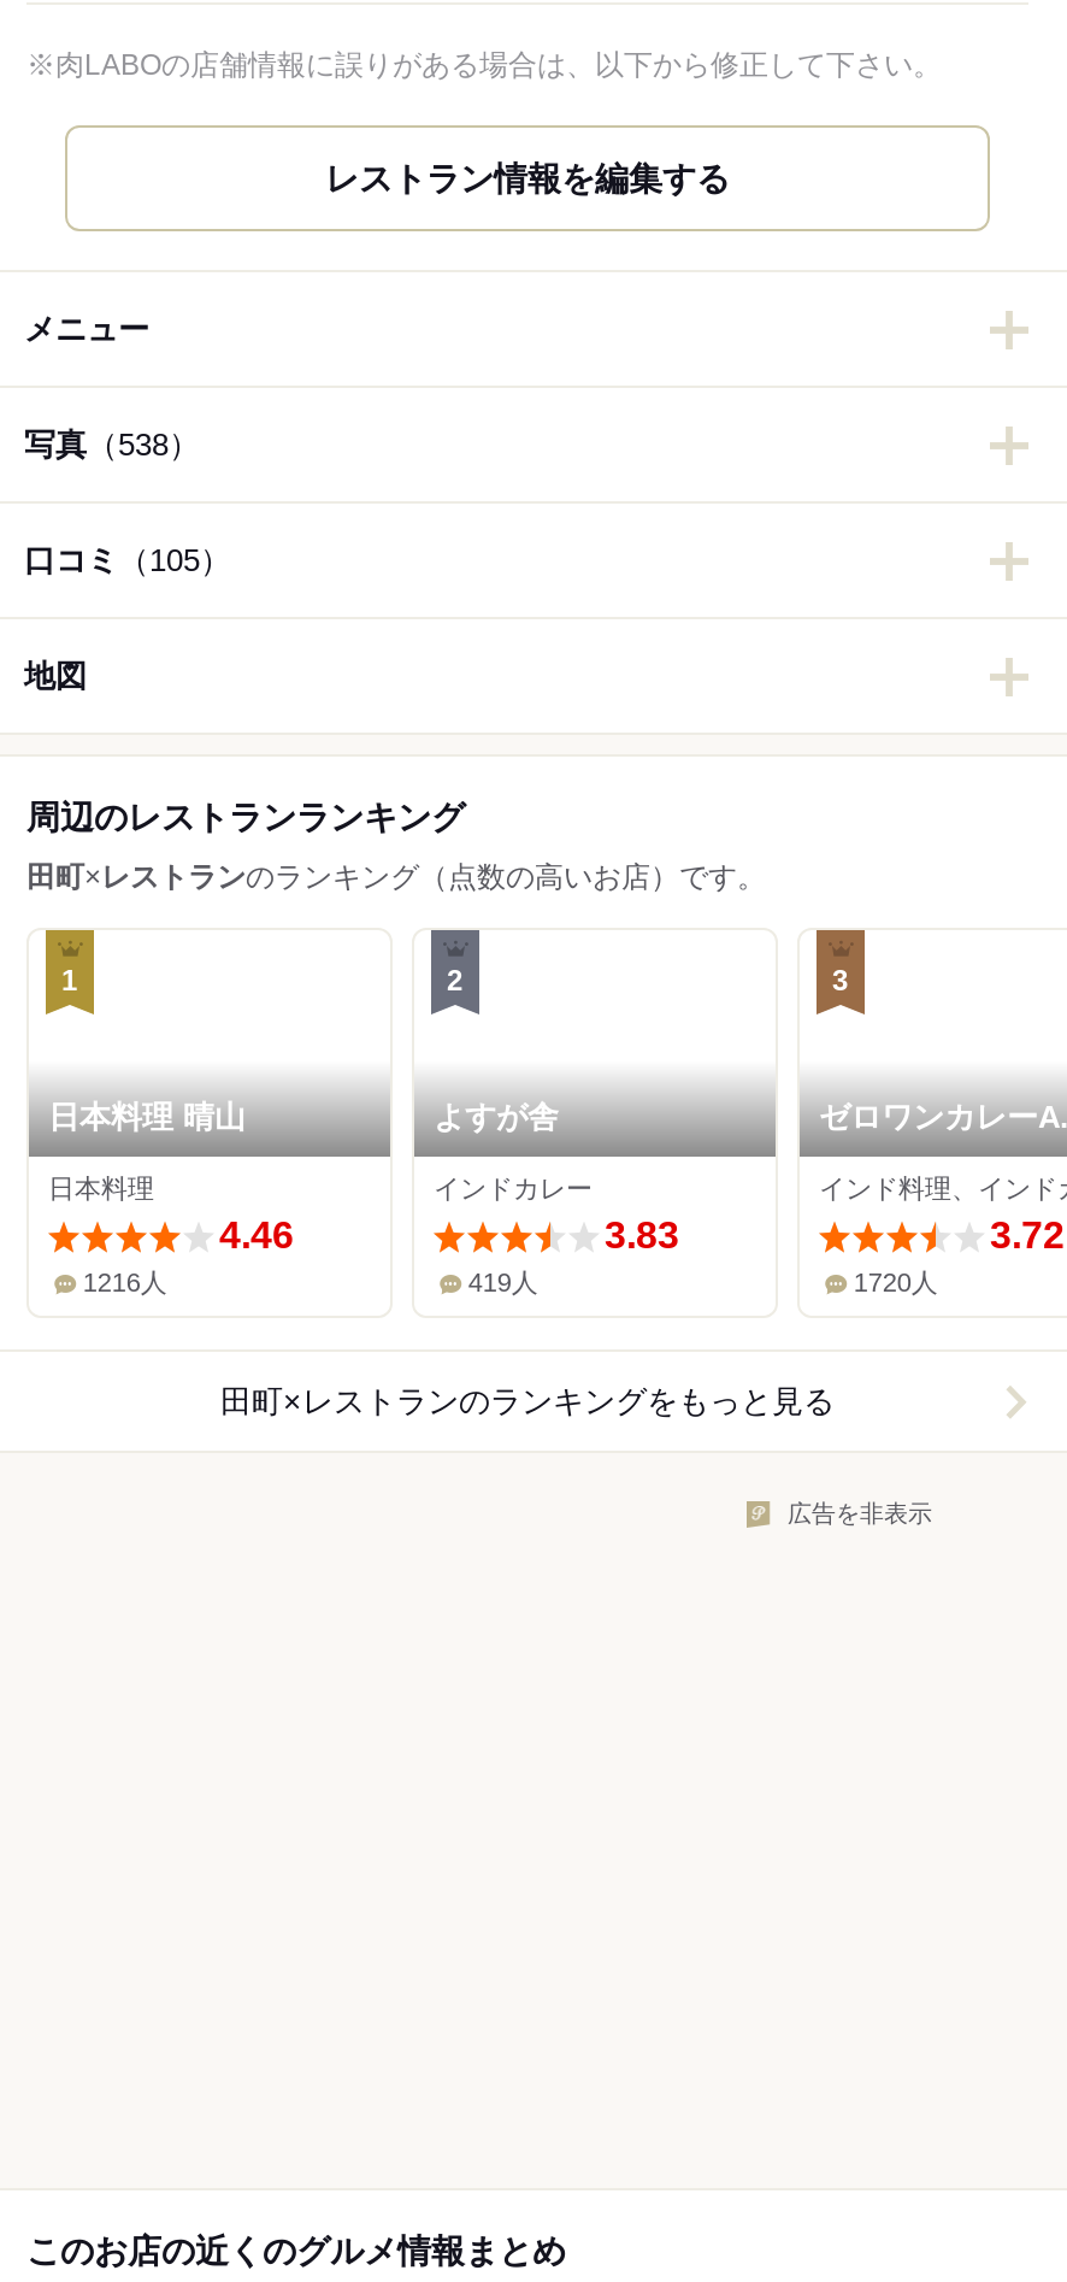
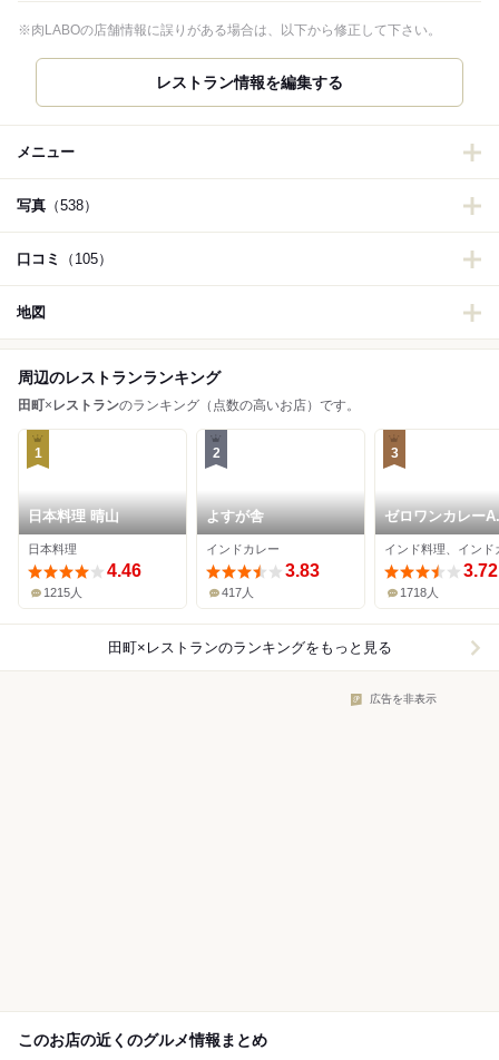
[83,1268,167,1297] 1216人 -> [44,586,83,599] 1215人
[468,1268,538,1297] 419人 -> [222,586,254,599] 417人
[854,1268,938,1297] 1720人 -> [400,586,439,599] 1718人

